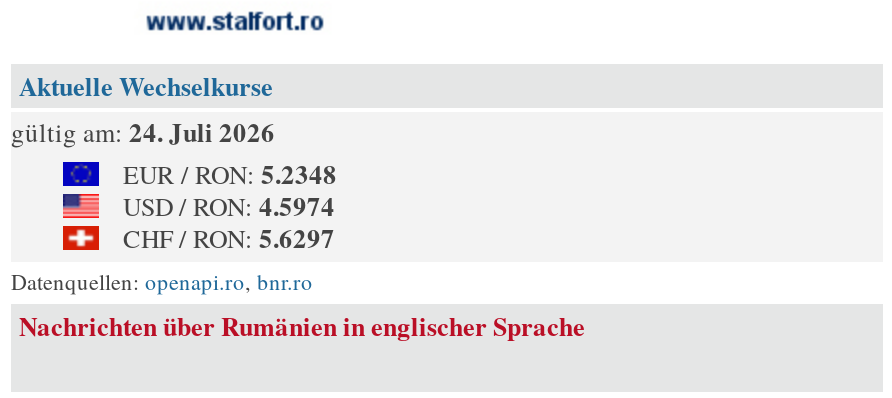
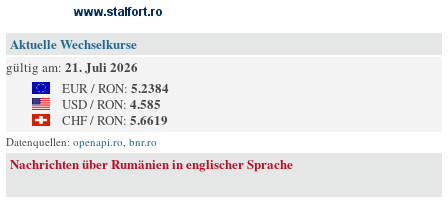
[11,112,275,150] gültig am: 24. Juli 2026 -> [6,57,138,76] gültig am: 21. Juli 2026
[123,154,337,192] EUR / RON: 5.2348 -> [62,78,169,97] EUR / RON: 5.2384
[123,186,335,224] USD / RON: 4.5974 -> [62,94,161,113] USD / RON: 4.585
[123,218,335,256] CHF / RON: 5.6297 -> [62,110,168,129] CHF / RON: 5.6619

